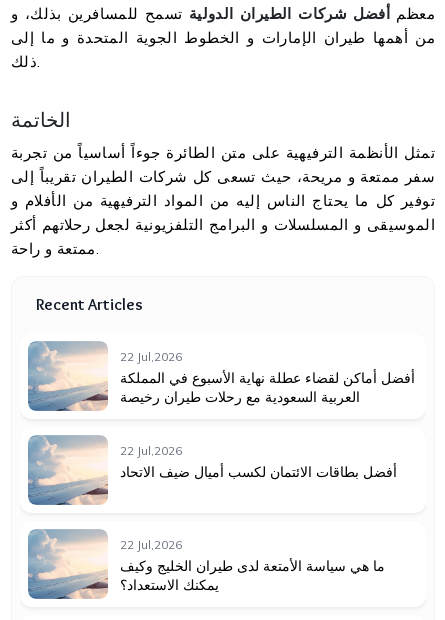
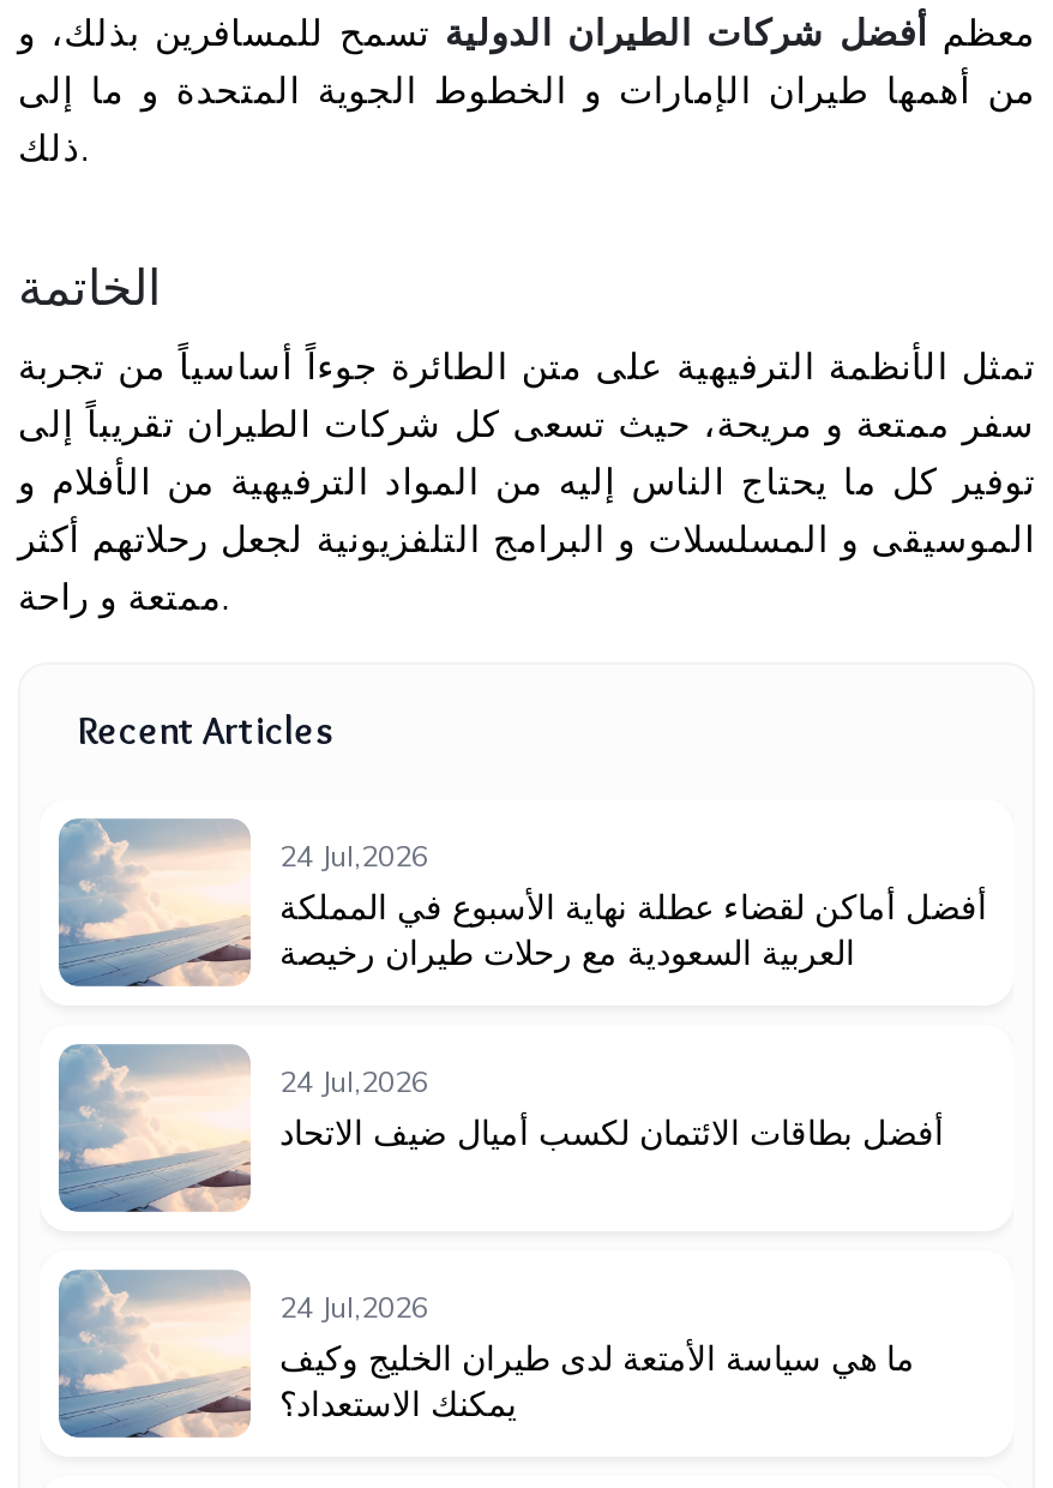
[120,349,182,364] 22 Jul,2026 -> [279,837,428,873] 24 Jul,2026
[120,443,182,458] 22 Jul,2026 -> [279,1062,428,1098] 24 Jul,2026
[120,537,182,552] 22 Jul,2026 -> [279,1288,428,1324] 24 Jul,2026

